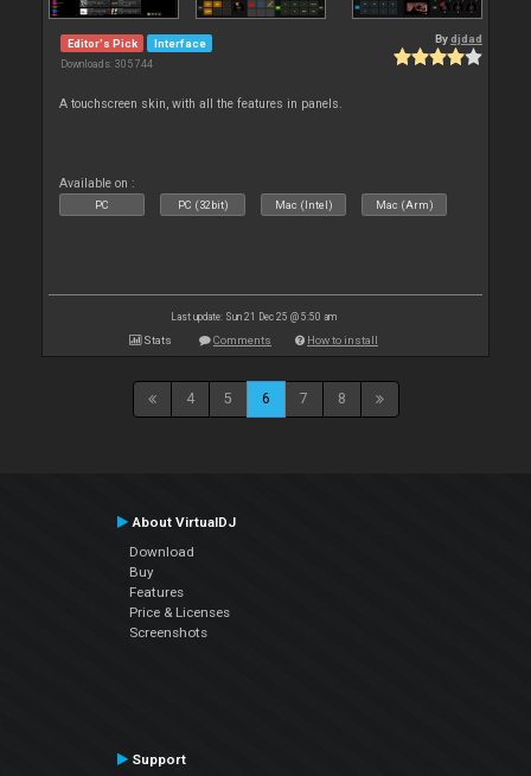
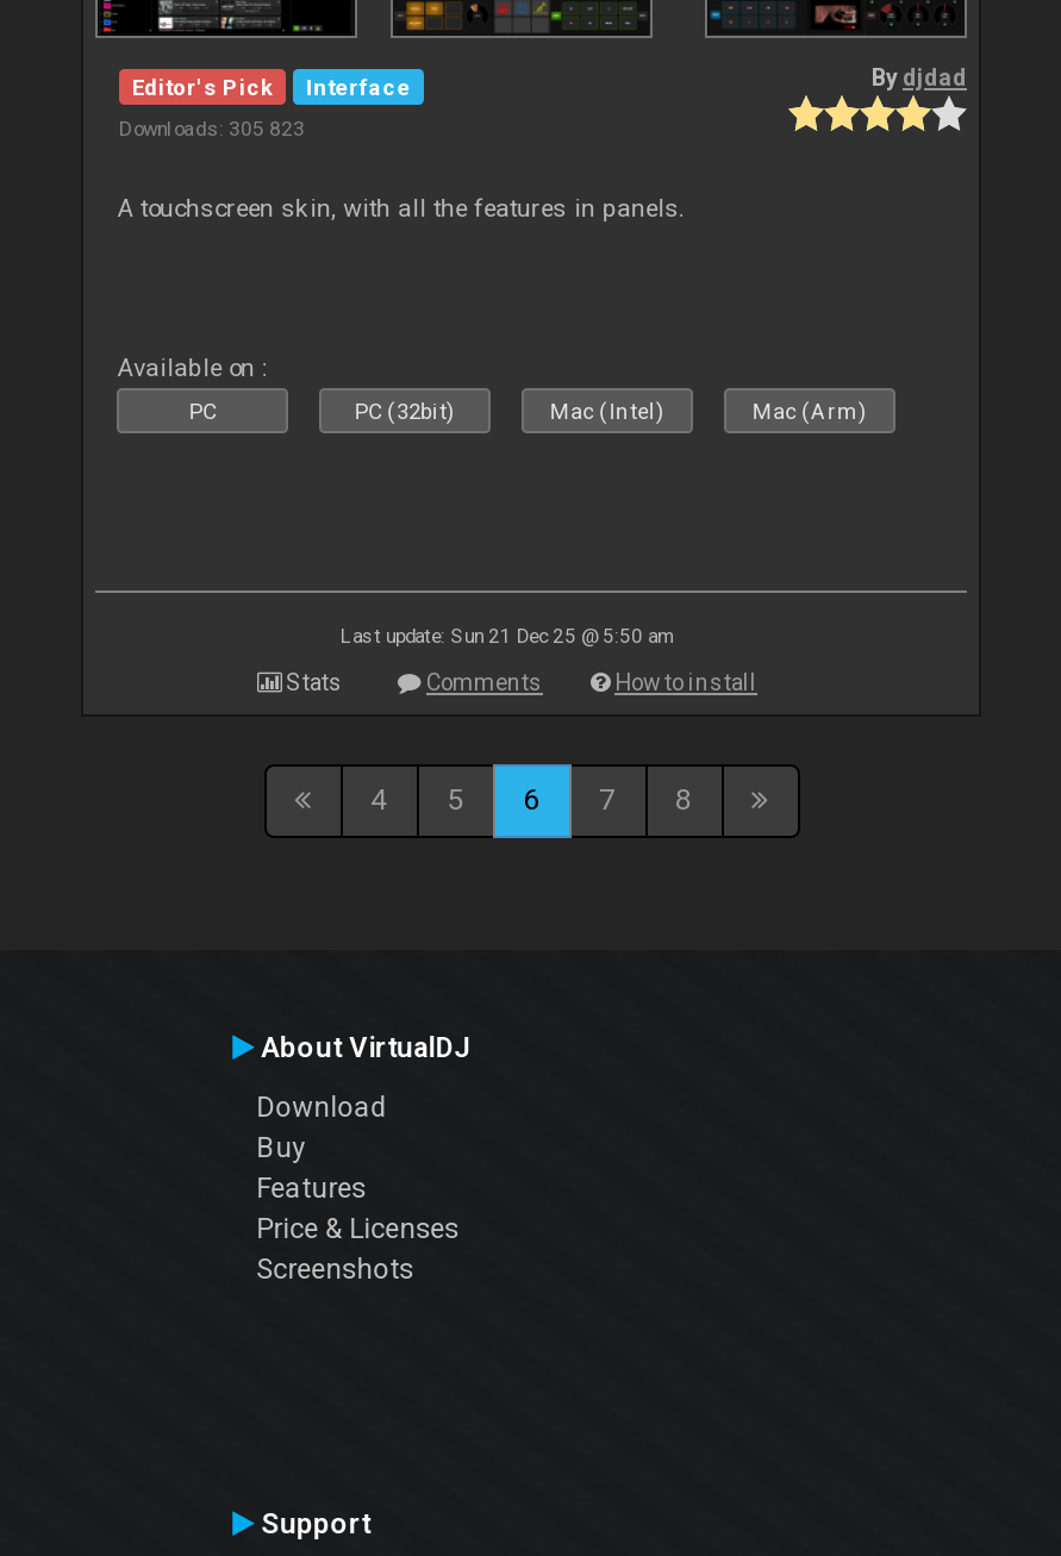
[60,59,153,71] Downloads: 305 744 -> [119,118,305,142] Downloads: 305 823

